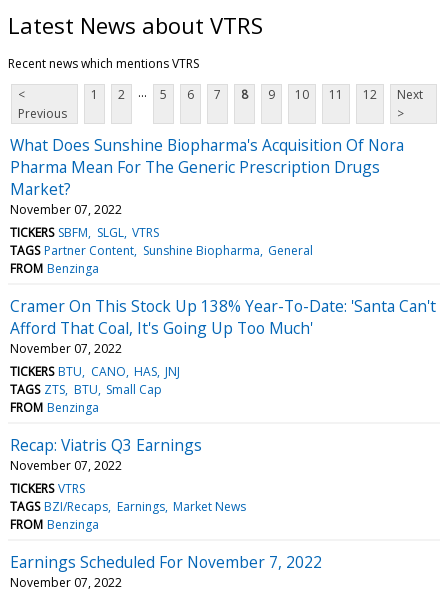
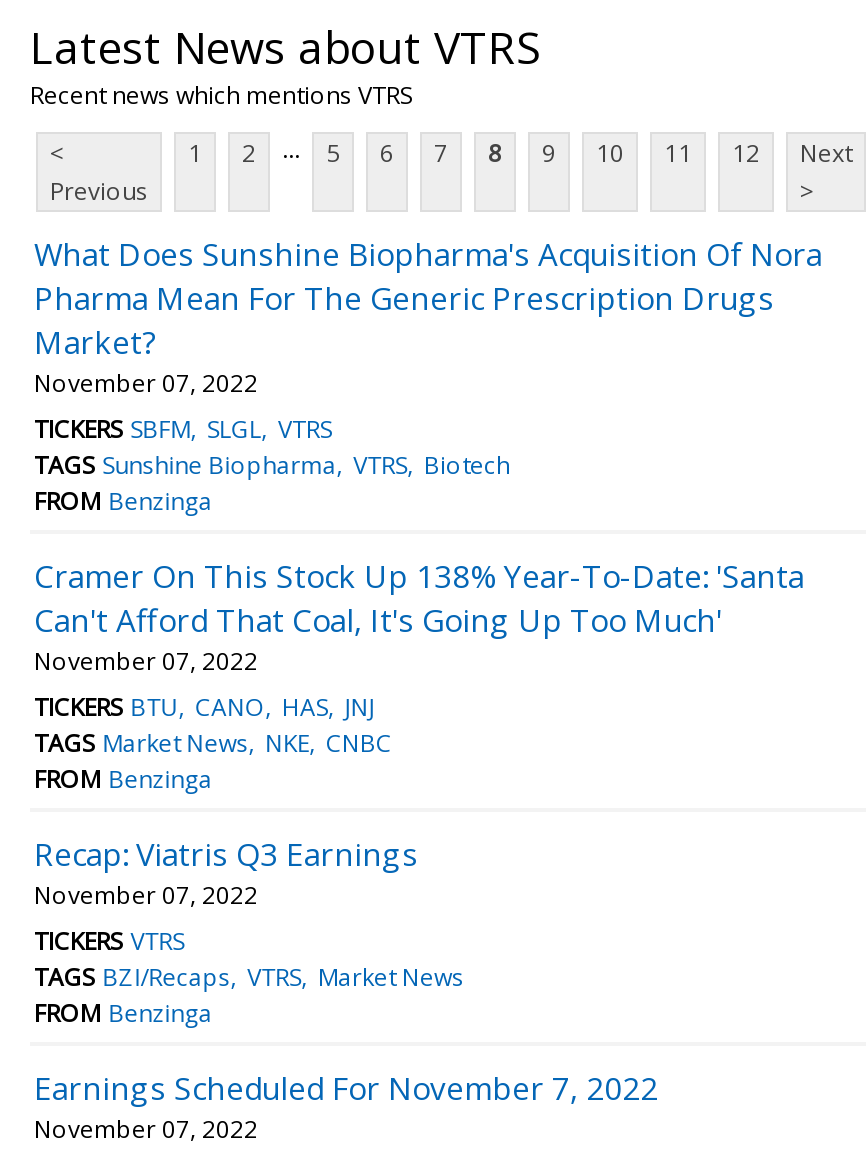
[10,242,313,259] TAGS Partner Content Sunshine Biopharma General -> [34,448,510,482] TAGS Sunshine Biopharma VTRS Biotech
[10,381,162,398] TAGS ZTS BTU Small Cap -> [34,726,392,760] TAGS Market News NKE CNBC
[10,498,246,515] TAGS BZI/Recaps Earnings Market News -> [34,960,464,994] TAGS BZI/Recaps VTRS Market News

